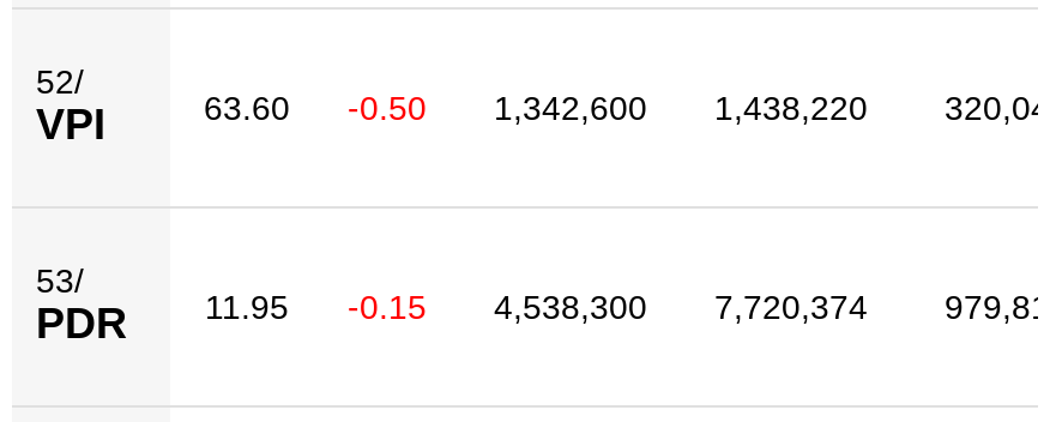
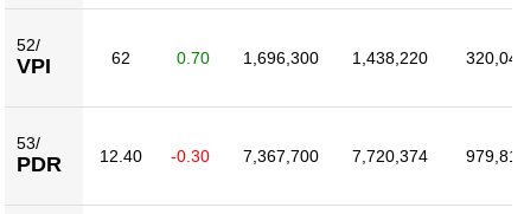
[204,89,290,128] 63.60 -> [111,49,130,68] 62
[348,89,427,128] -0.50 -> [177,49,210,68] 0.70
[494,89,647,128] 1,342,600 -> [243,49,319,68] 1,696,300
[205,288,289,327] 11.95 -> [100,147,142,166] 12.40
[348,288,427,327] -0.15 -> [171,147,210,166] -0.30
[494,288,647,327] 4,538,300 -> [243,147,319,166] 7,367,700

